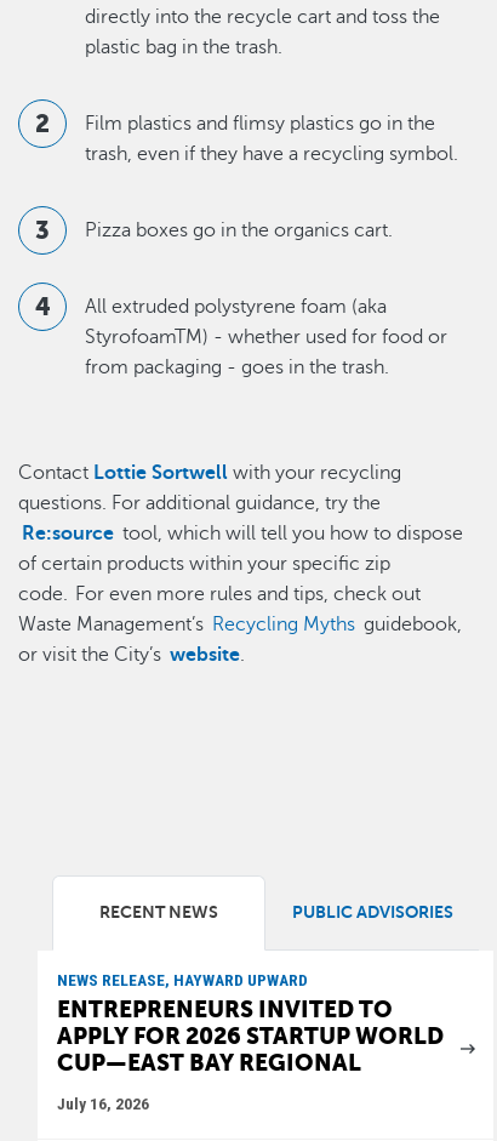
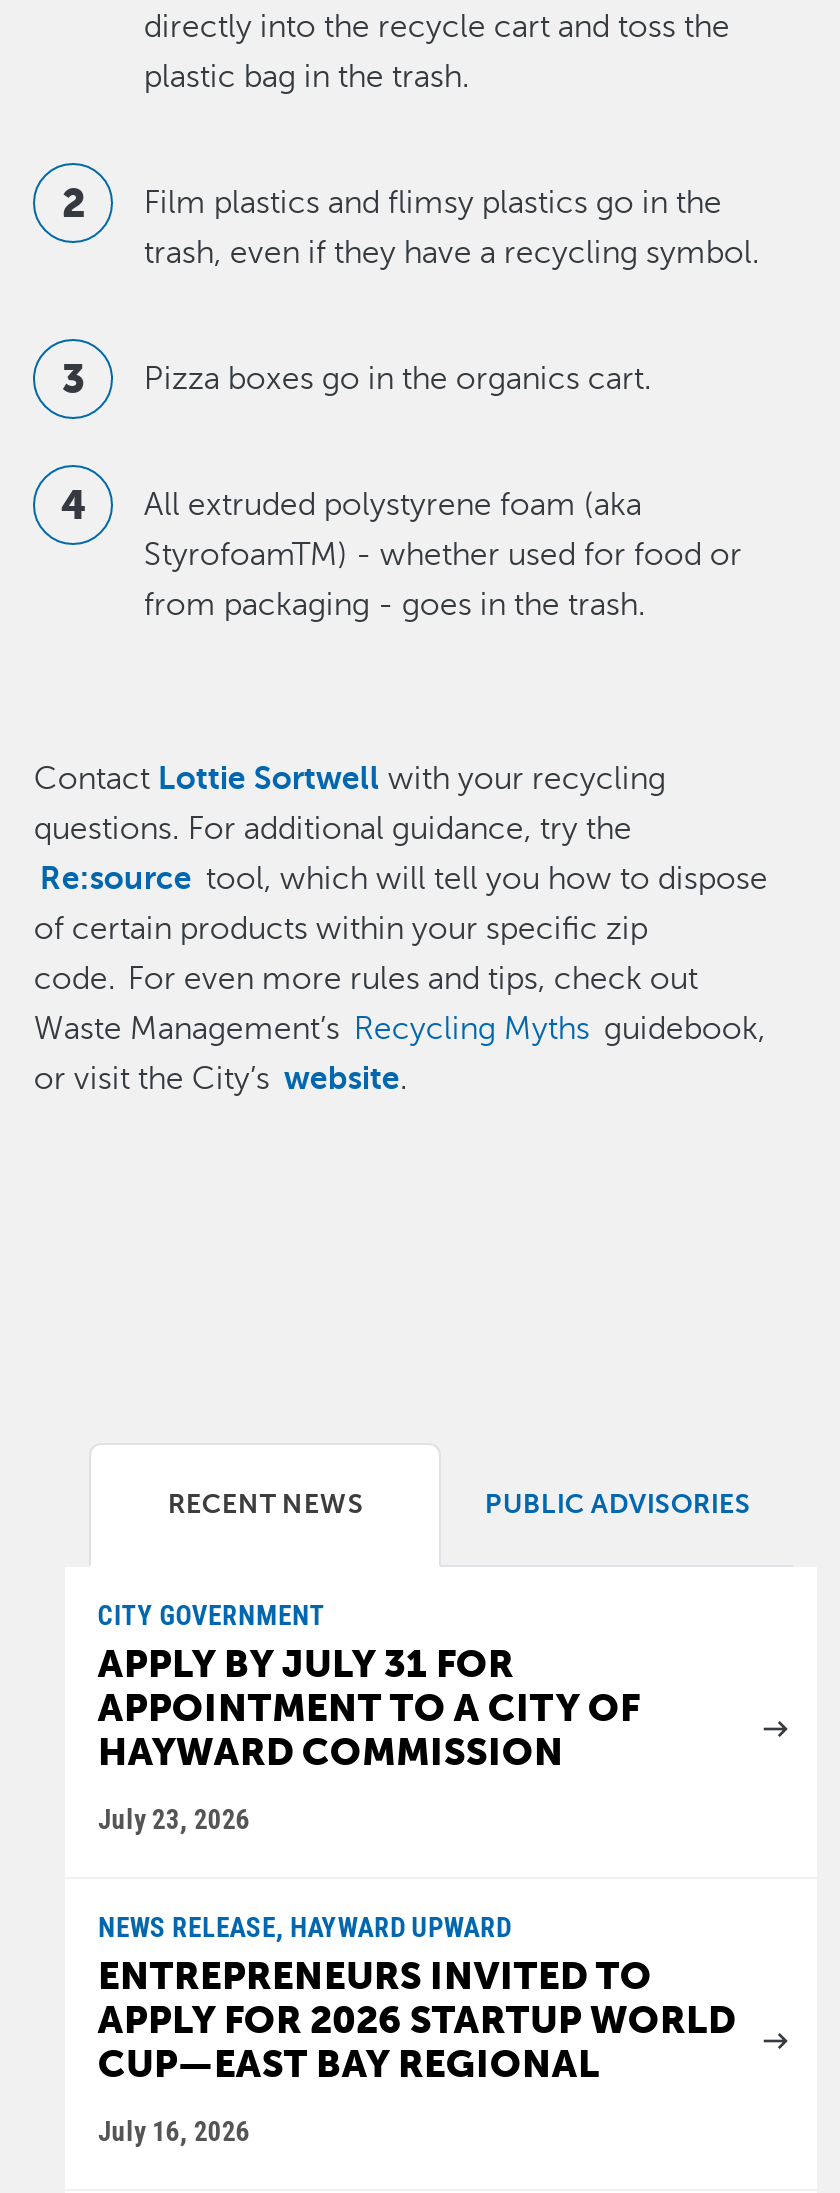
none -> [98,1599,640,1835] CITY GOVERNMENT | APPLY BY JULY 31 FOR | APPOINTMENT TO A CITY OF | HAYWARD COMMISSION | July 23, 2026

